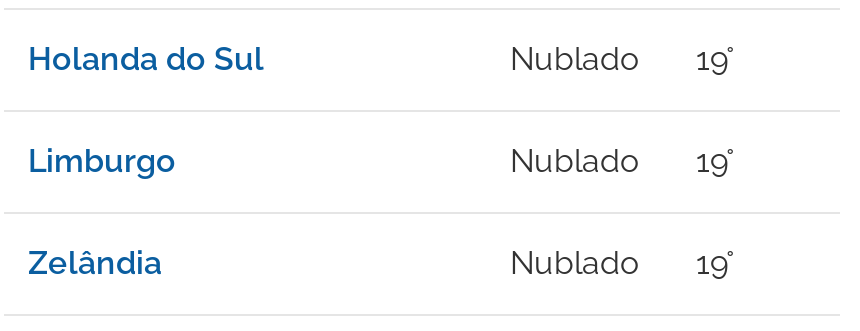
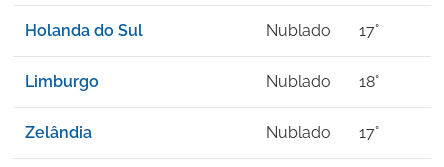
[510,40,734,78] Nublado 19° -> [266,21,379,40] Nublado 17°
[510,142,734,180] Nublado 19° -> [266,72,379,91] Nublado 18°
[510,244,734,282] Nublado 19° -> [266,123,379,142] Nublado 17°

